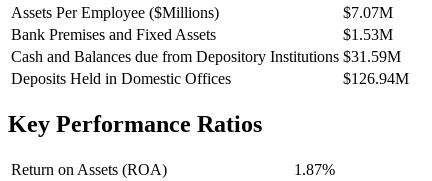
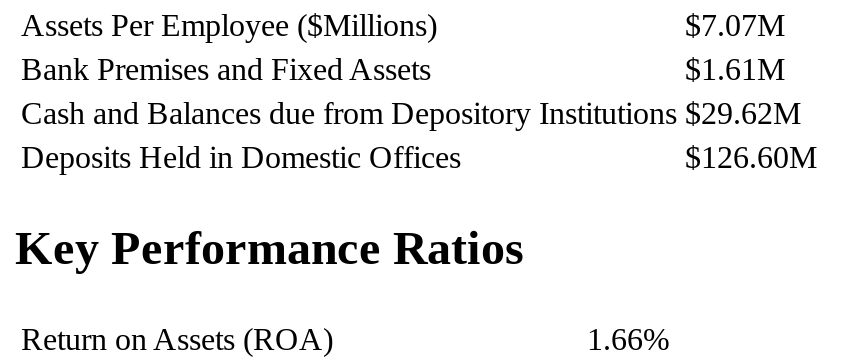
[11,26,401,65] $1.53M | Cash and Balances due from Depository Institutions $31.59M -> [21,51,801,129] $1.61M | Cash and Balances due from Depository Institutions $29.62M
[343,70,409,87] $126.94M -> [685,139,817,173] $126.60M
[294,160,335,177] 1.87% -> [587,321,669,355] 1.66%

